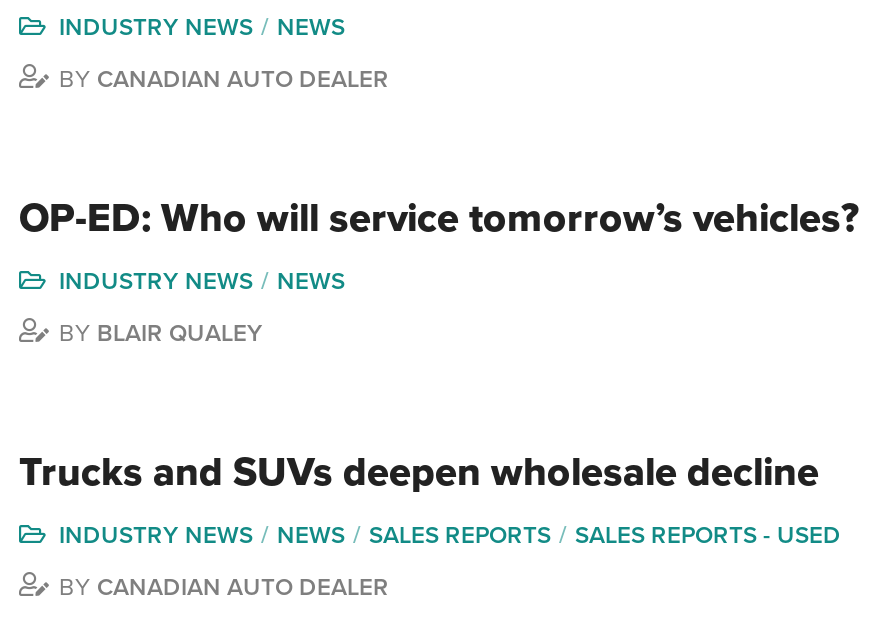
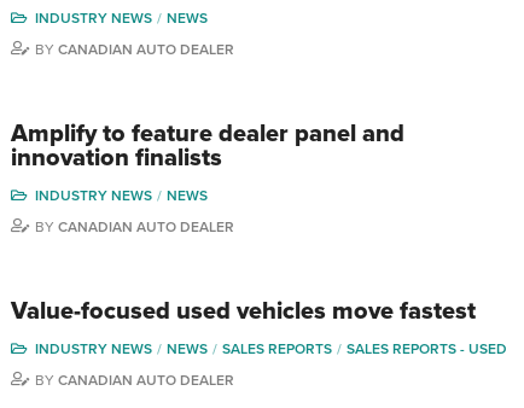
[19,194,859,242] OP-ED: Who will service tomorrow’s vehicles? -> [11,119,404,172] Amplify to feature dealer panel and | innovation finalists
[59,318,263,346] BY BLAIR QUALEY -> [35,218,234,235] BY CANADIAN AUTO DEALER
[19,448,819,496] Trucks and SUVs deepen wholesale decline -> [11,296,476,325] Value-focused used vehicles move fastest

